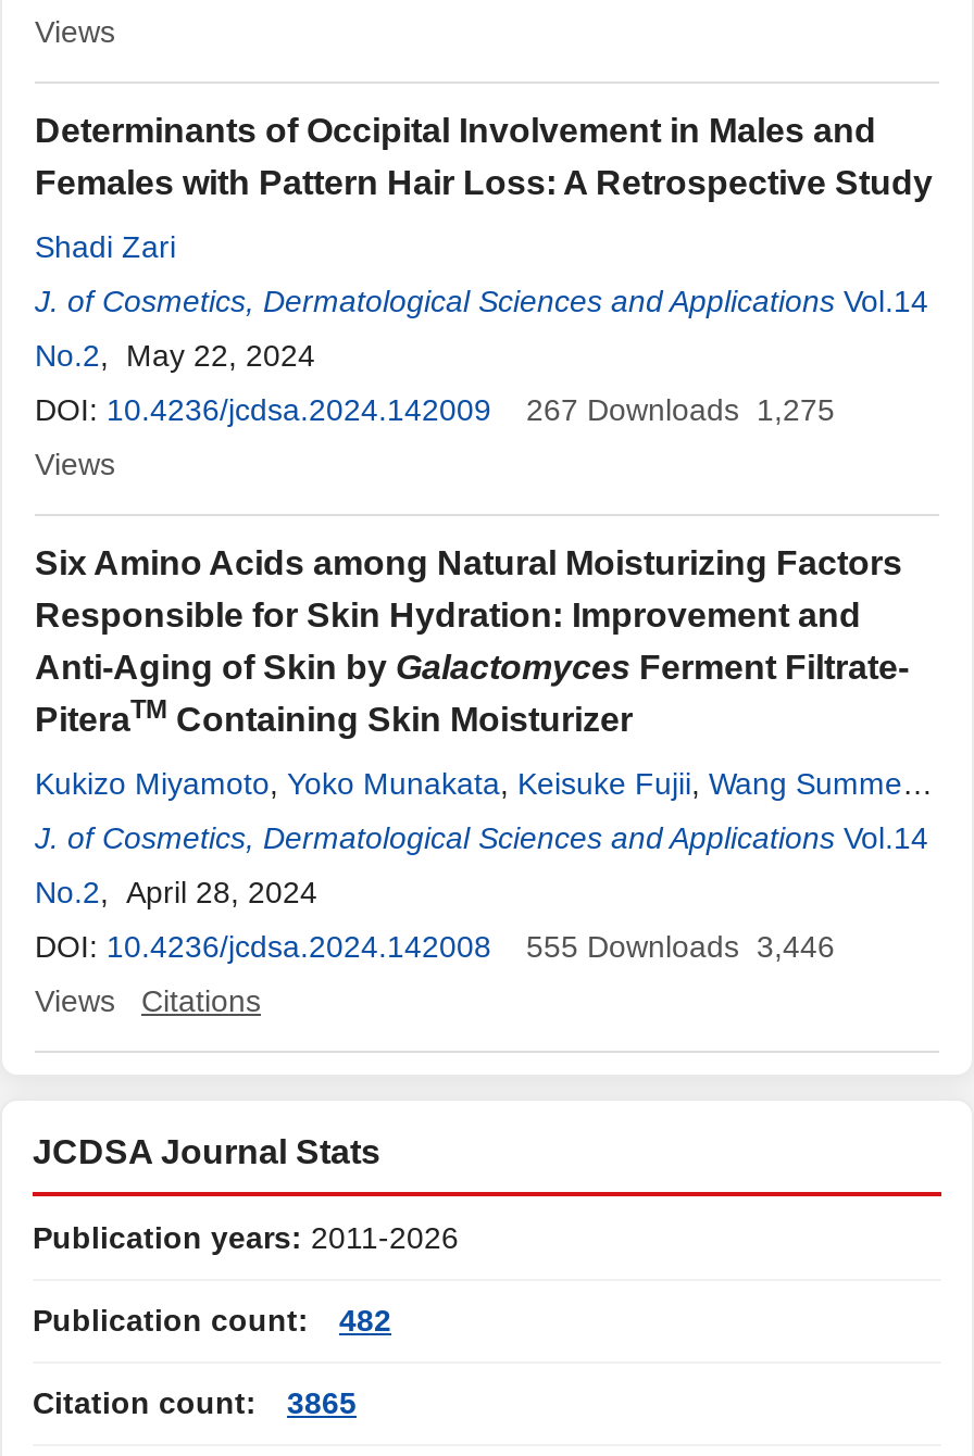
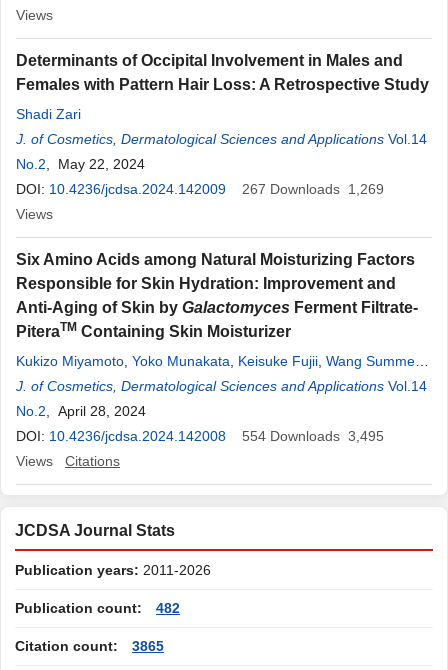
[35,392,835,427] DOI: 10.4236/jcdsa.2024.142009 267 Downloads 1,275 -> [16,181,384,197] DOI: 10.4236/jcdsa.2024.142009 267 Downloads 1,269
[35,929,835,964] DOI: 10.4236/jcdsa.2024.142008 555 Downloads 3,446 -> [16,428,384,444] DOI: 10.4236/jcdsa.2024.142008 554 Downloads 3,495

